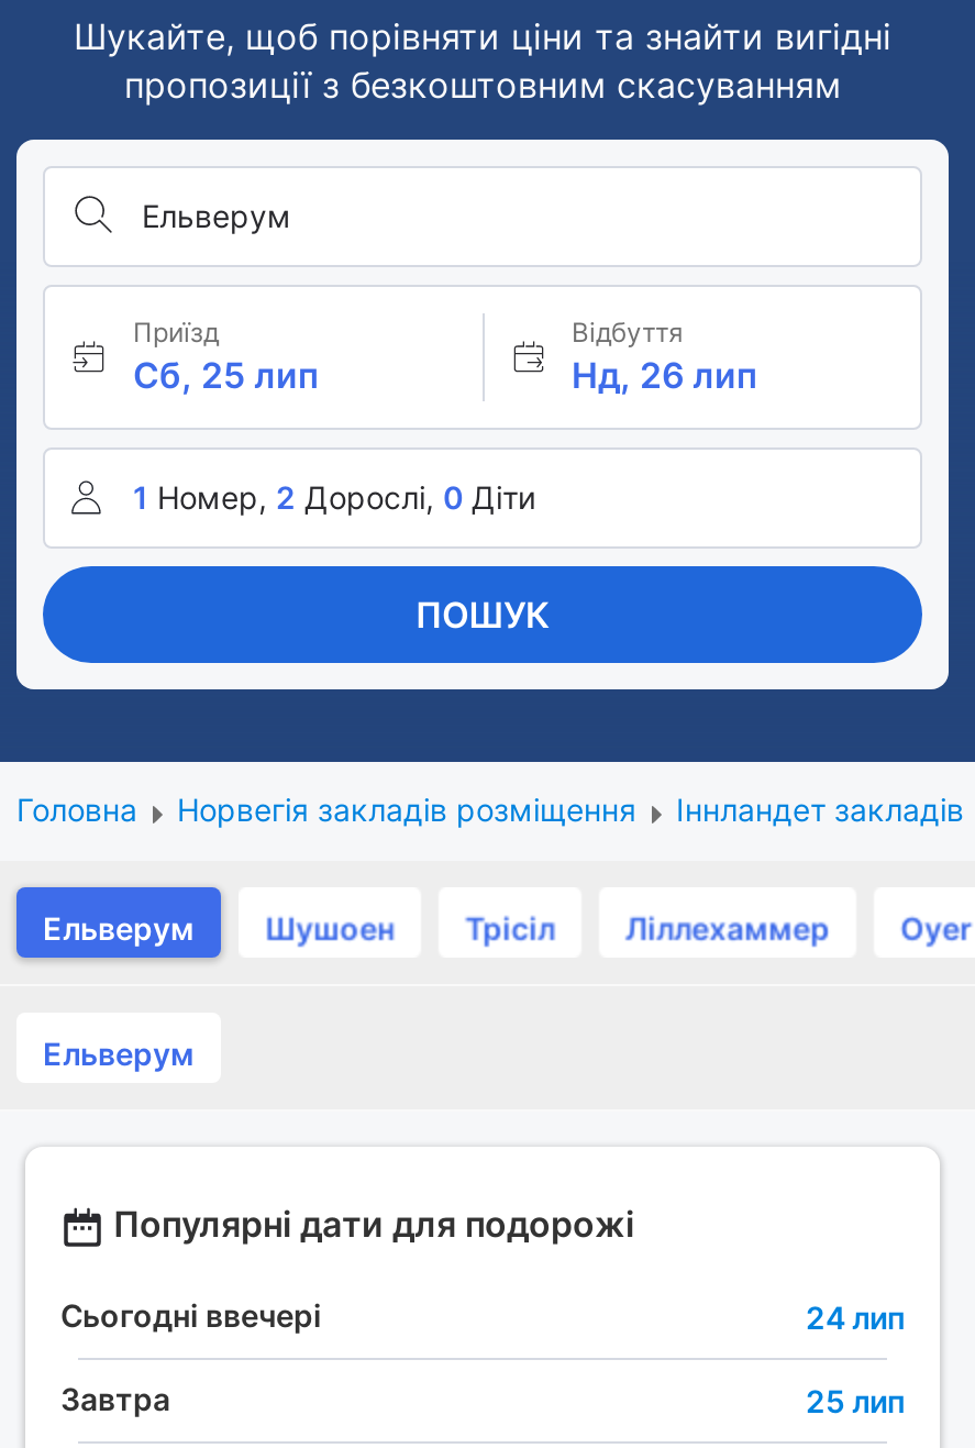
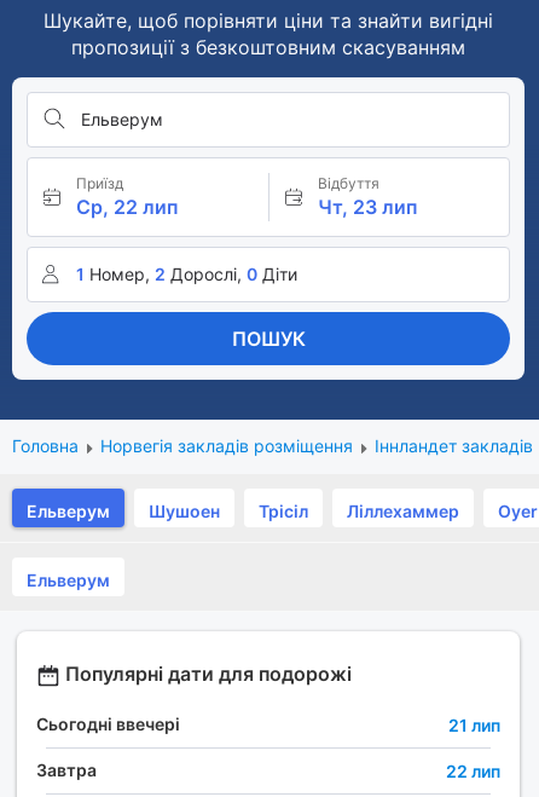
[133,353,318,397] Сб, 25 лип -> [76,195,178,219] Ср, 22 лип
[572,353,756,397] Нд, 26 лип -> [317,195,416,219] Чт, 23 лип
[806,1298,905,1335] 24 лип -> [448,714,500,735] 21 лип
[806,1381,905,1419] 25 лип -> [446,760,500,781] 22 лип

